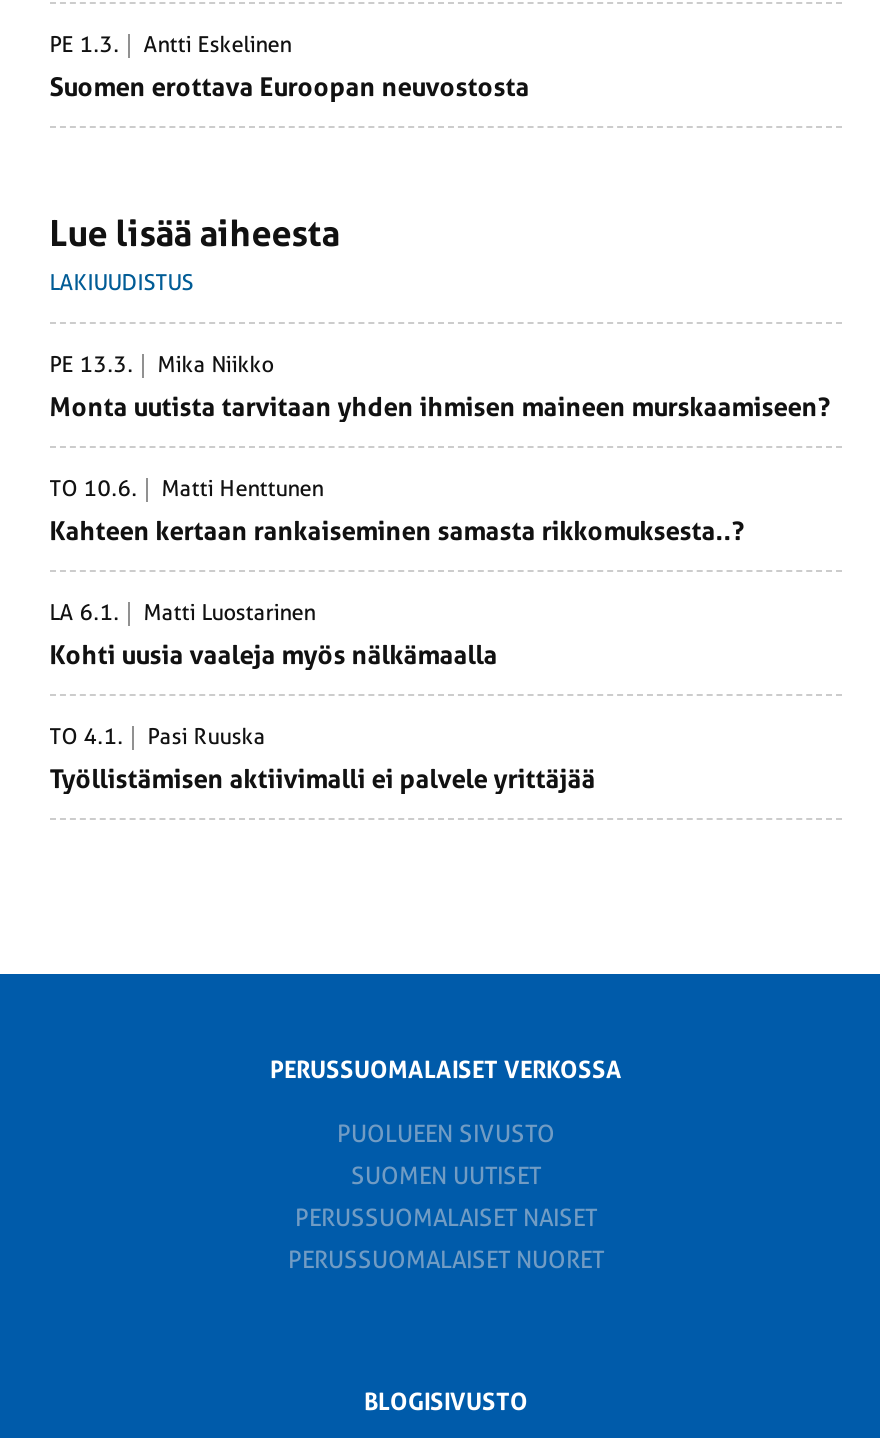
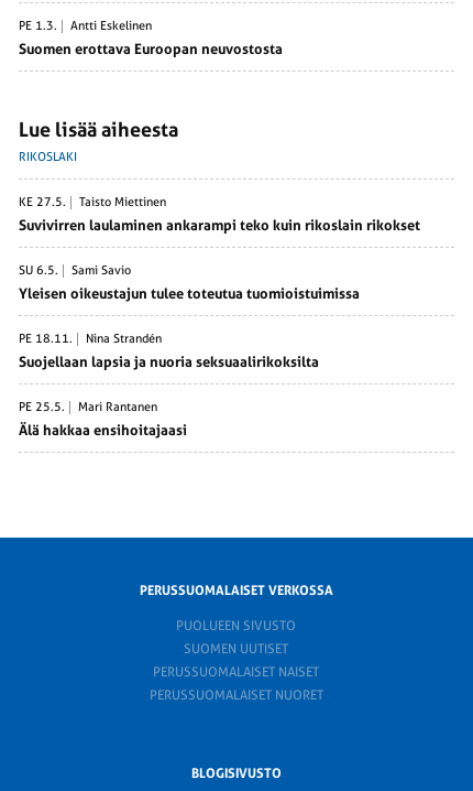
[50,271,194,297] LAKIUUDISTUS -> [18,150,77,164] RIKOSLAKI
[50,353,274,379] PE 13.3. | Mika Niikko -> [18,195,166,210] KE 27.5. | Taisto Miettinen
[50,393,830,423] Monta uutista tarvitaan yhden ihmisen maineen murskaamiseen? -> [18,217,420,234] Suvivirren laulaminen ankarampi teko kuin rikoslain rikokset
[50,477,324,503] TO 10.6. | Matti Henttunen -> [18,264,131,278] SU 6.5. | Sami Savio
[50,517,744,547] Kahteen kertaan rankaiseminen samasta rikkomuksesta..? -> [18,286,359,302] Yleisen oikeustajun tulee toteutua tuomioistuimissa
[50,601,316,627] LA 6.1. | Matti Luostarinen -> [18,332,161,346] PE 18.11. | Nina Strandén
[50,641,498,671] Kohti uusia vaaleja myös nälkämaalla -> [18,354,319,370] Suojellaan lapsia ja nuoria seksuaalirikoksilta
[50,725,266,751] TO 4.1. | Pasi Ruuska -> [18,400,157,415] PE 25.5. | Mari Rantanen
[50,765,596,795] Työllistämisen aktiivimalli ei palvele yrittäjää -> [18,422,187,439] Älä hakkaa ensihoitajaasi

